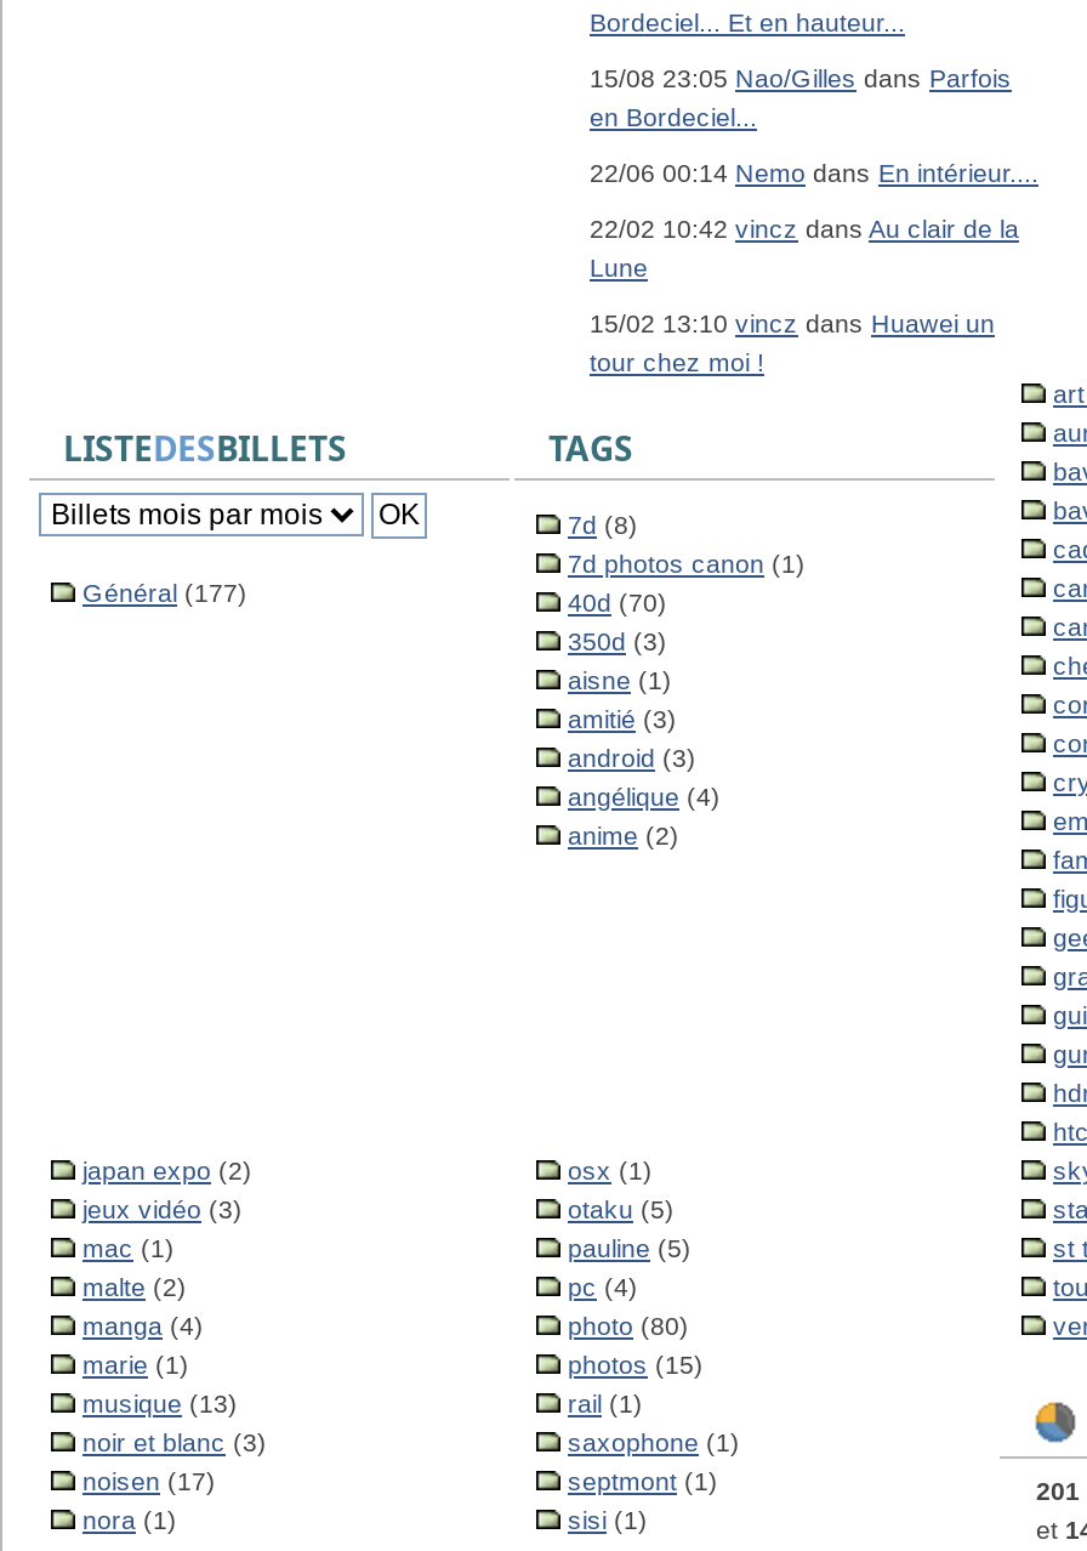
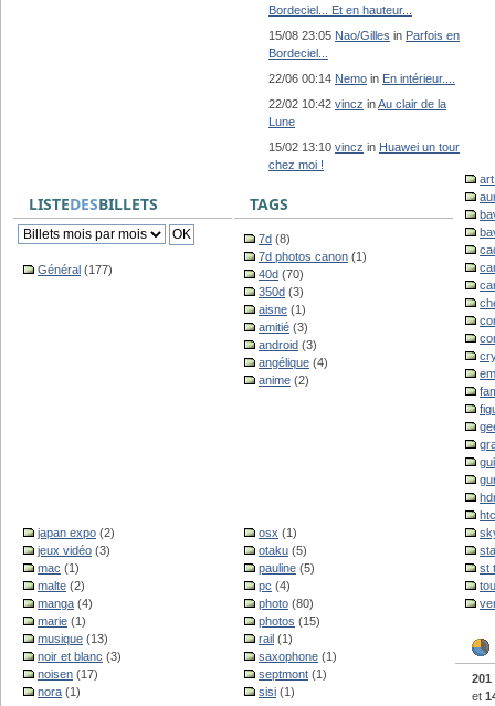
[590,63,1012,131] 15/08 23:05 Nao/Gilles dans Parfois | en Bordeciel... -> [268,29,460,60] 15/08 23:05 Nao/Gilles in Parfois en | Bordeciel...
[590,158,1038,187] 22/06 00:14 Nemo dans En intérieur.... -> [268,72,455,85] 22/06 00:14 Nemo in En intérieur....
[590,214,1019,243] 22/02 10:42 vincz dans Au clair de la -> [268,97,446,110] 22/02 10:42 vincz in Au clair de la
[590,308,995,376] 15/02 13:10 vincz dans Huawei un | tour chez moi ! -> [268,140,460,171] 15/02 13:10 vincz in Huawei un tour | chez moi !

